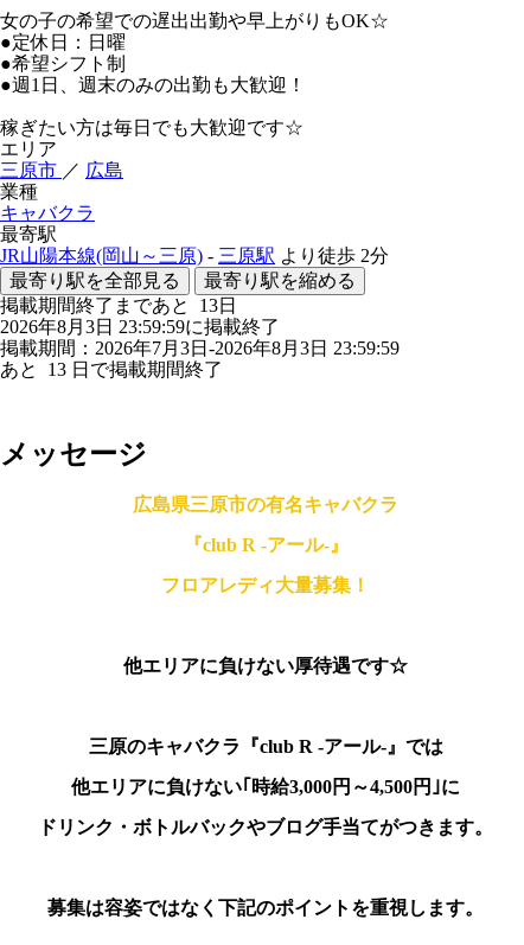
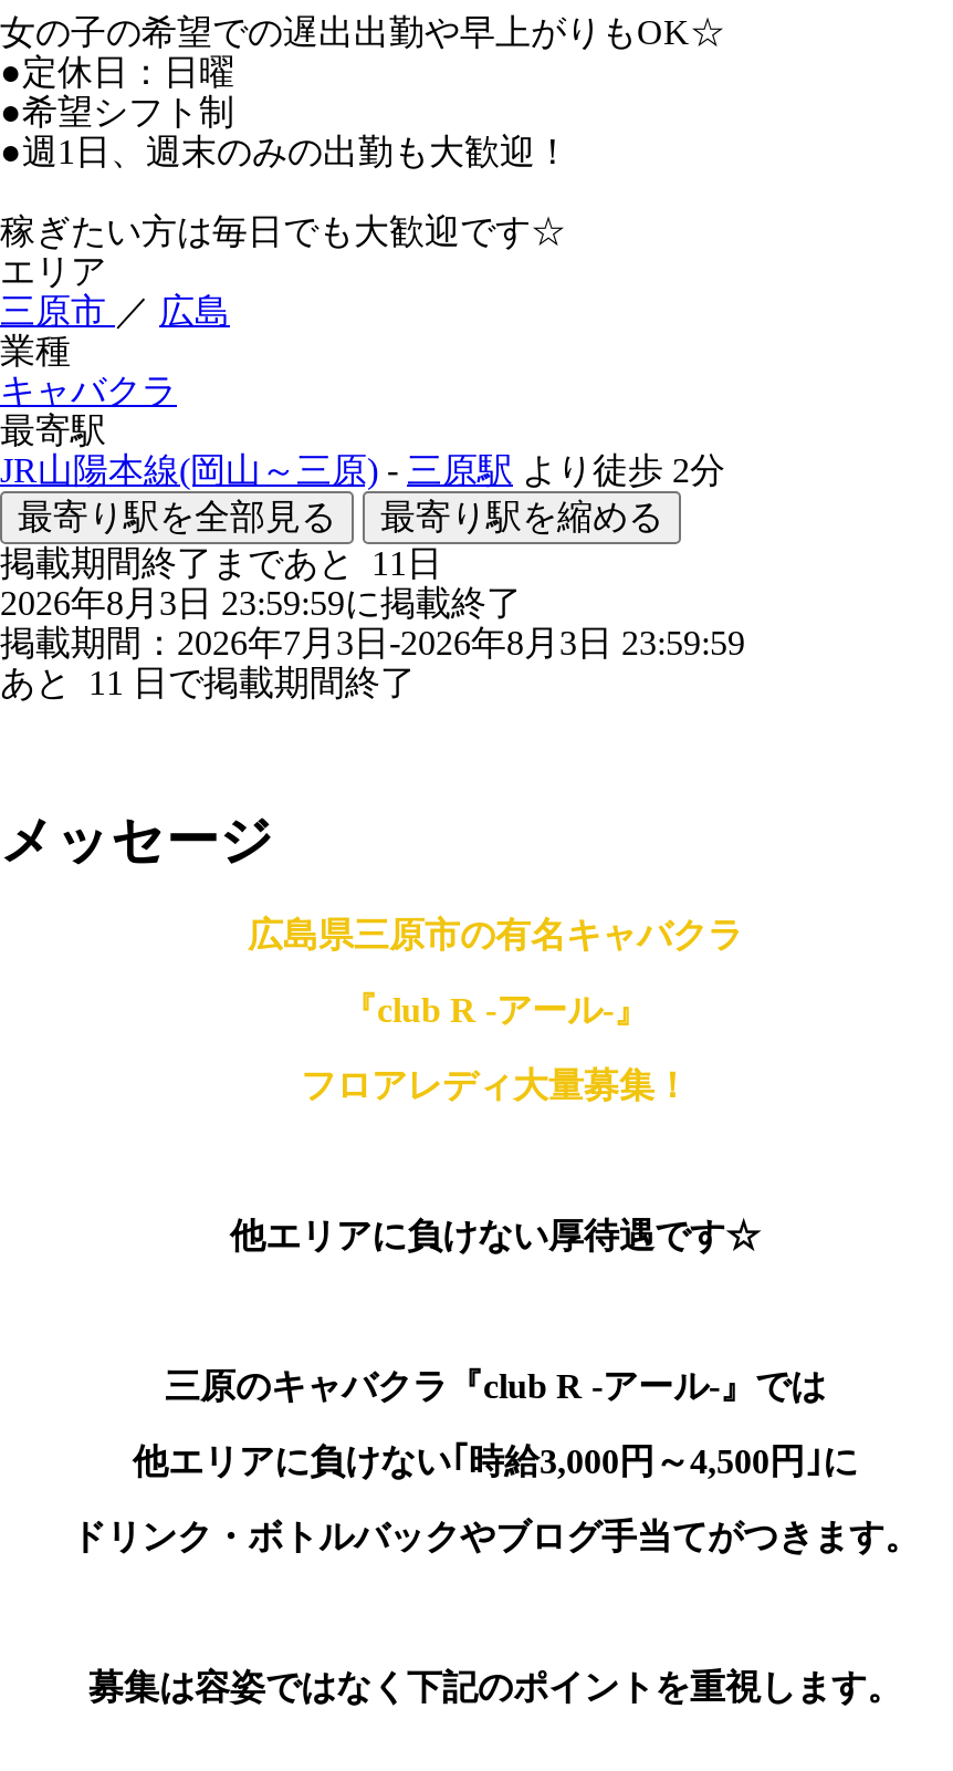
[0,295,237,315] 掲載期間終了まであと13日 -> [0,544,442,582] 掲載期間終了まであと11日
[0,359,223,379] あと13日で掲載期間終了 -> [0,663,416,701] あと11日で掲載期間終了

